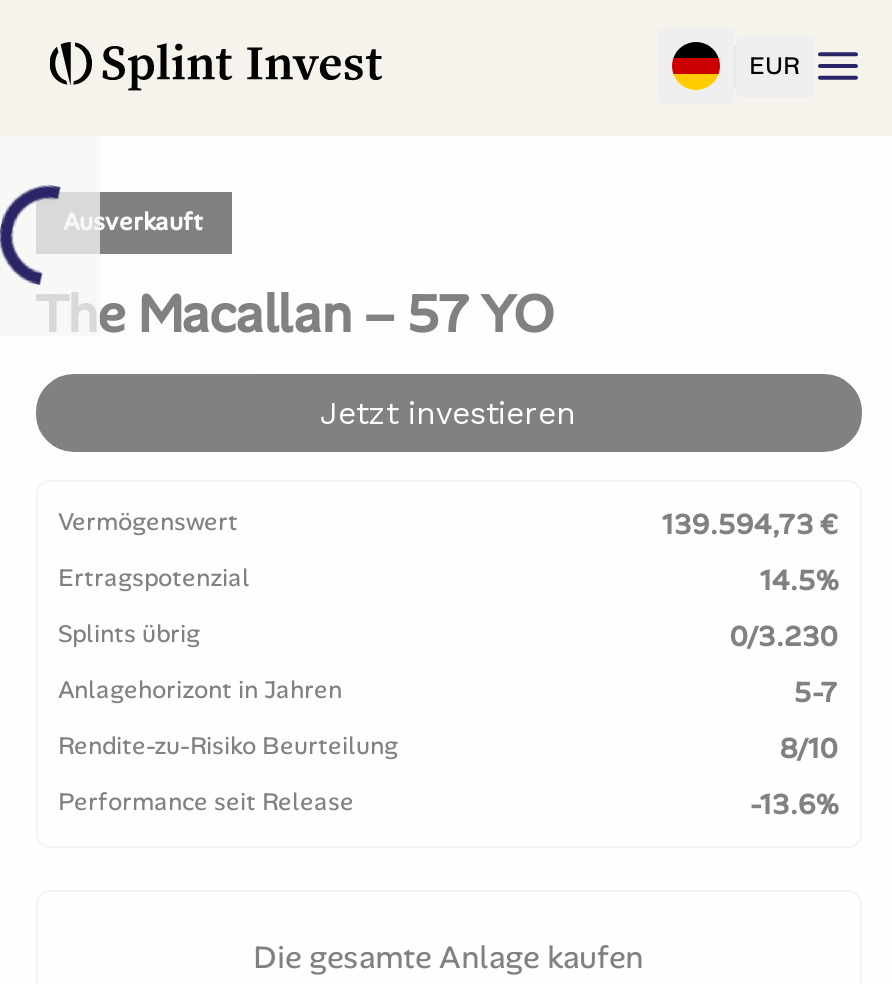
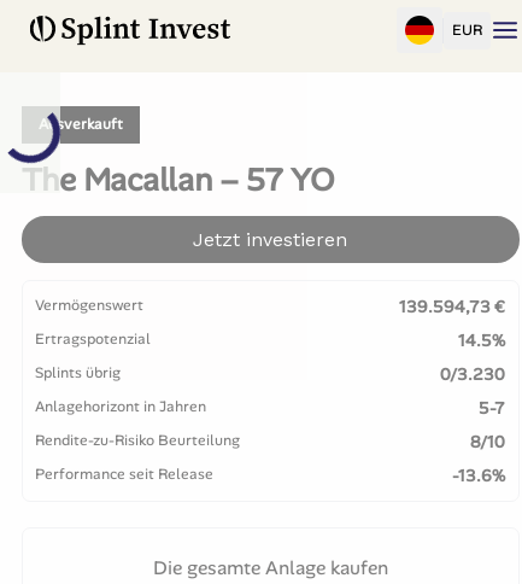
[6,184,102,276] [image] -> [4,103,60,157] [image]

